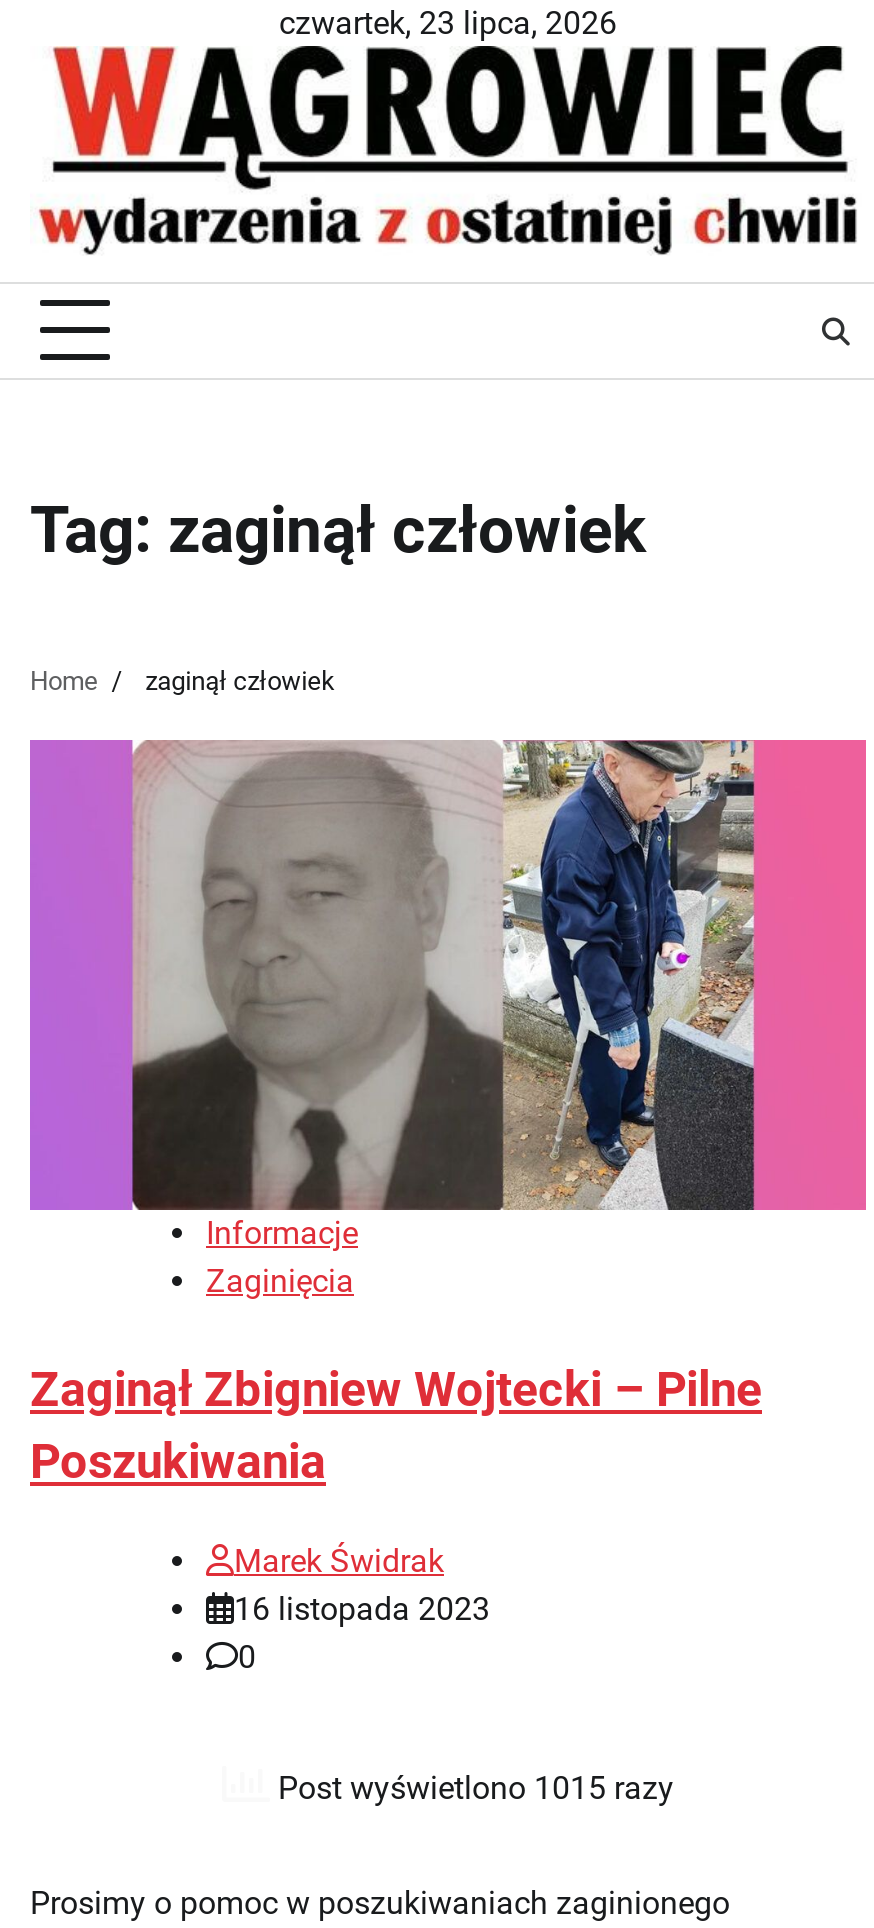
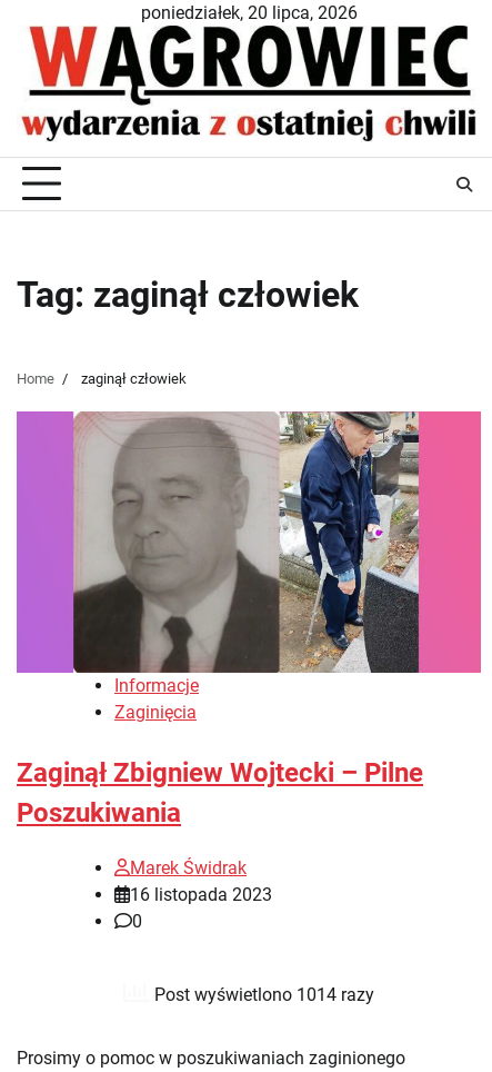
[279,4,617,42] czwartek, 23 lipca, 2026 -> [140,2,357,23] poniedziałek, 20 lipca, 2026
[270,1769,674,1807] Post wyświetlono 1015 razy -> [150,984,374,1005] Post wyświetlono 1014 razy

